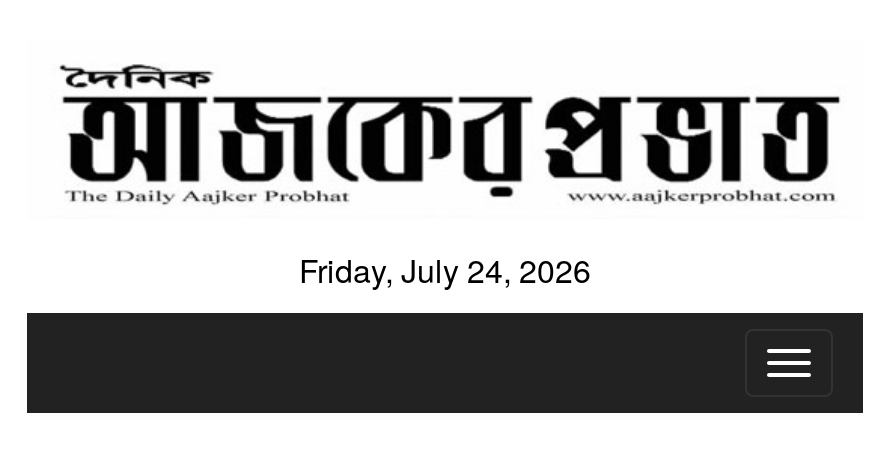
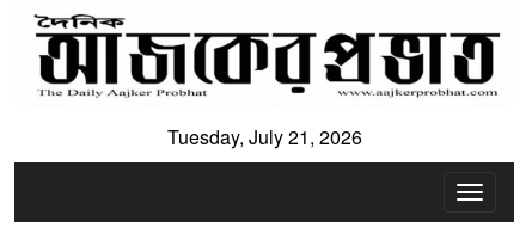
[299,248,591,294] Friday, July 24, 2026 -> [167,123,362,151] Tuesday, July 21, 2026

